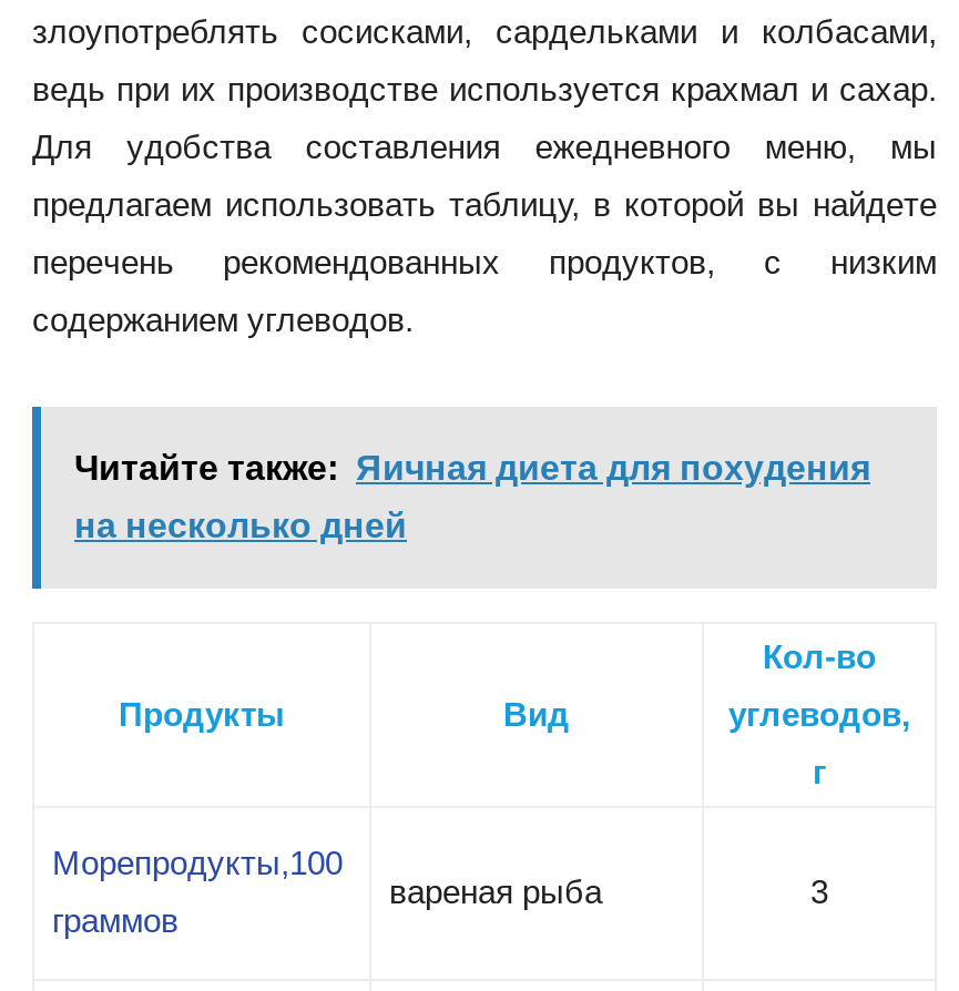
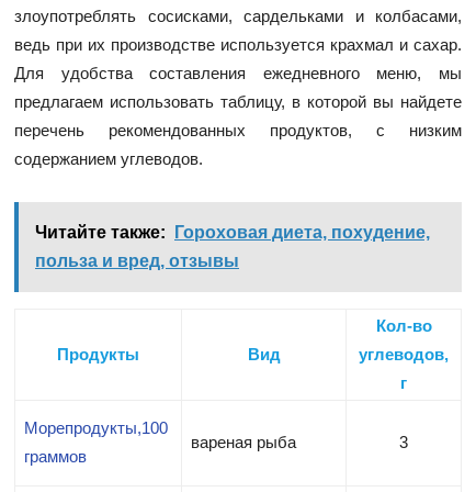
[74,450,870,488] Читайте также: Яичная диета для похудения -> [35,223,430,242] Читайте также: Гороховая диета, похудение,
[74,507,407,545] на несколько дней -> [35,252,239,271] польза и вред, отзывы

